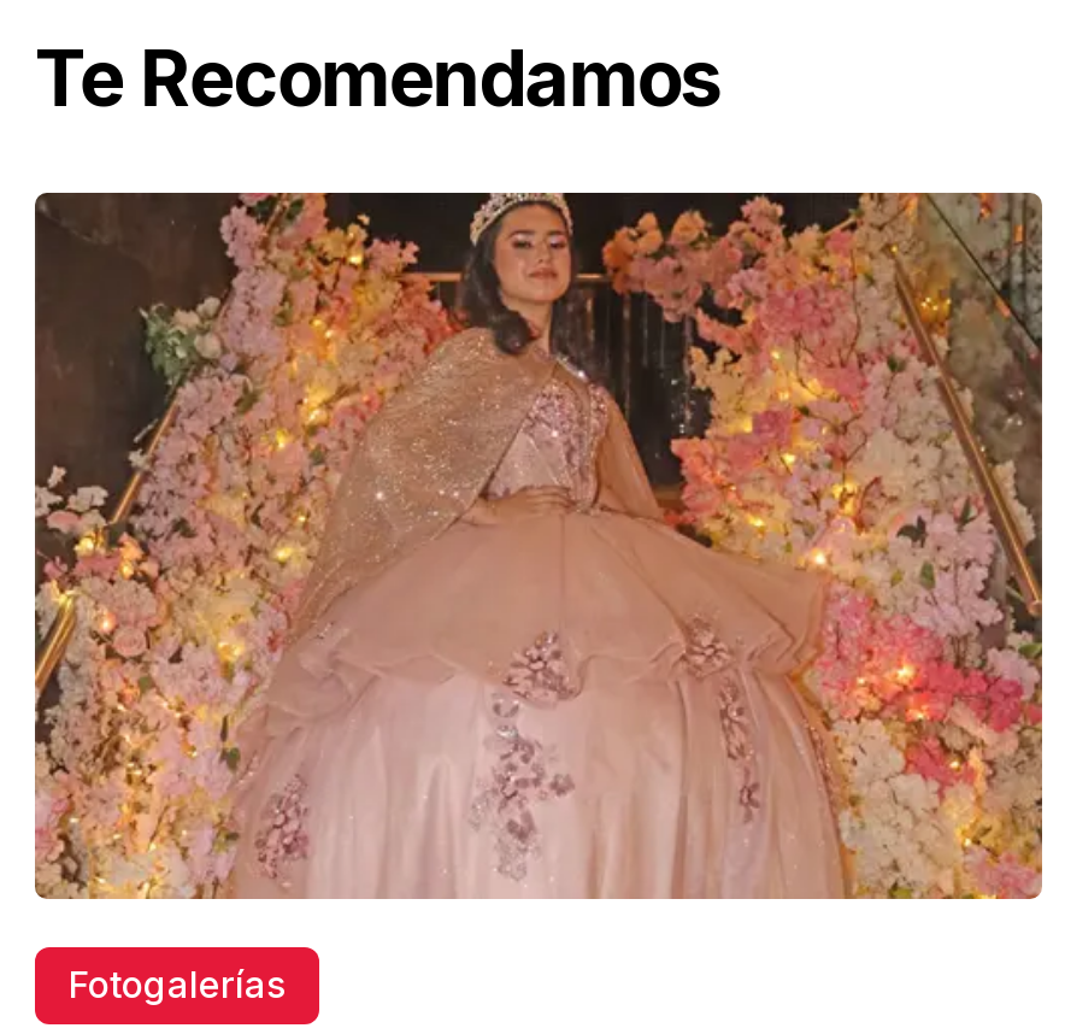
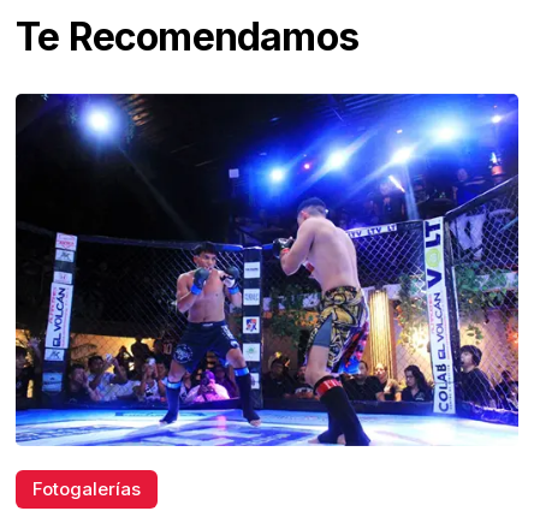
[33,190,1045,901] [image] -> [14,93,520,447] [image]

